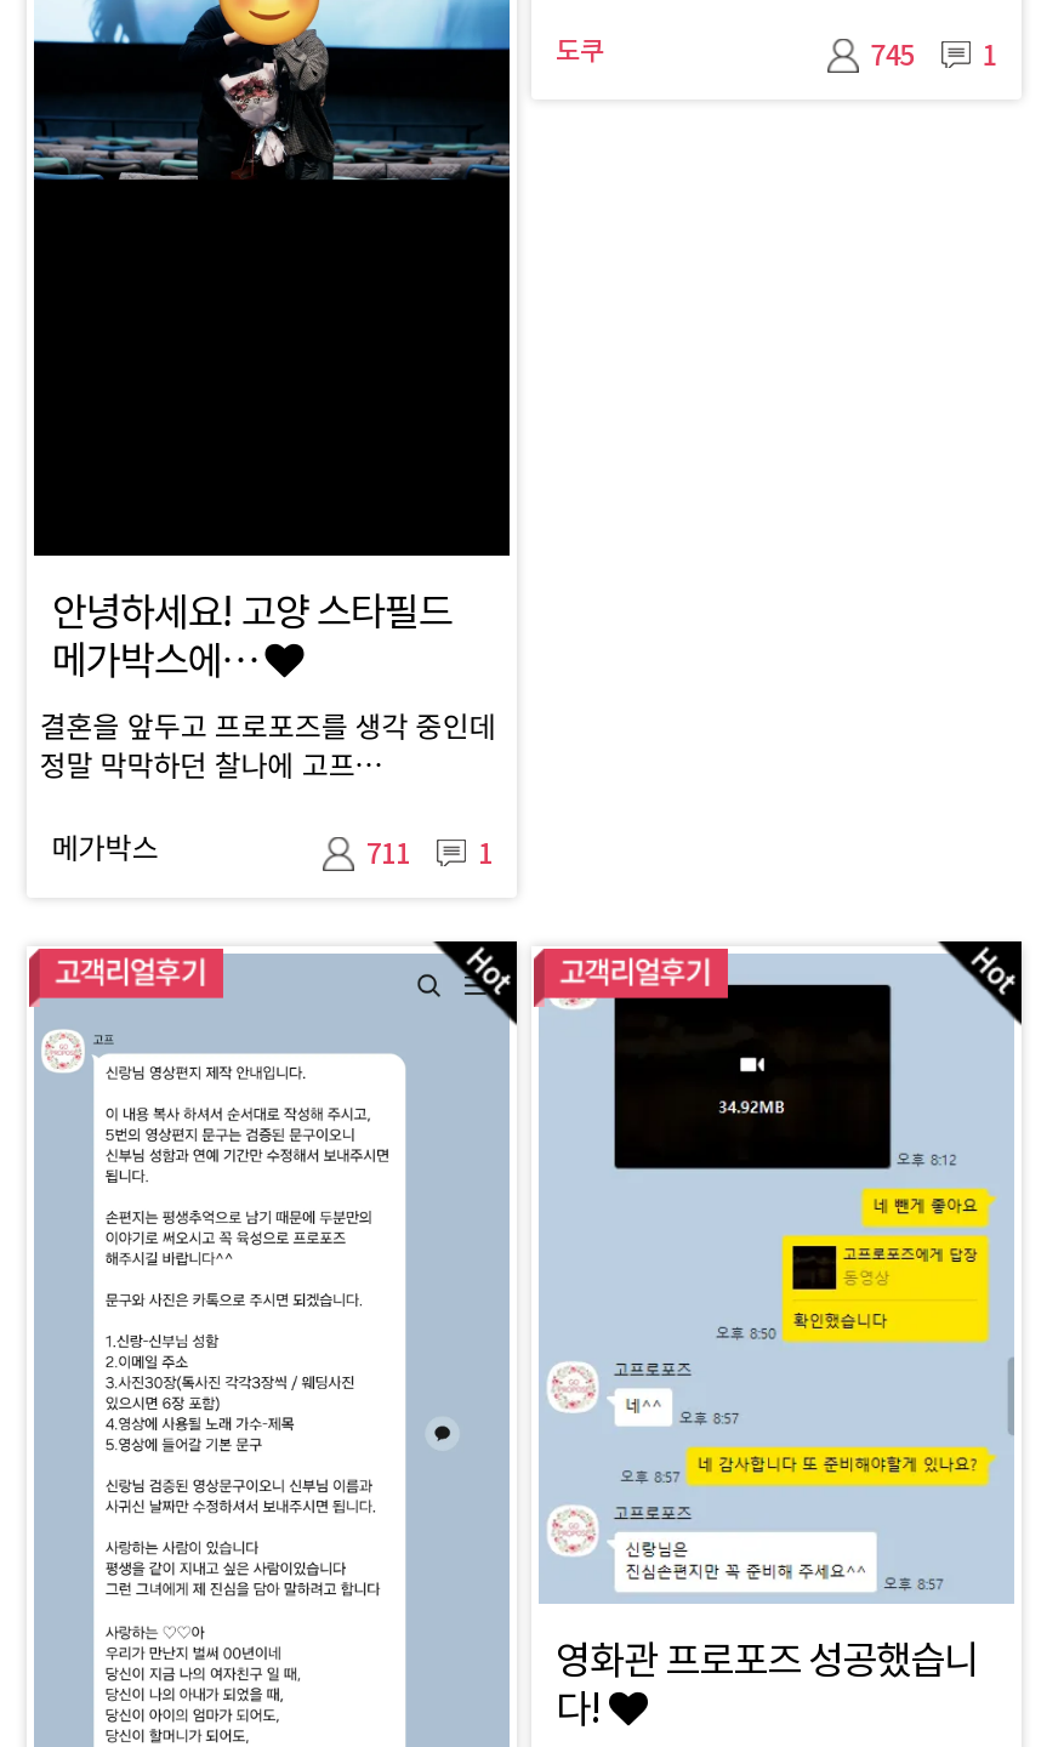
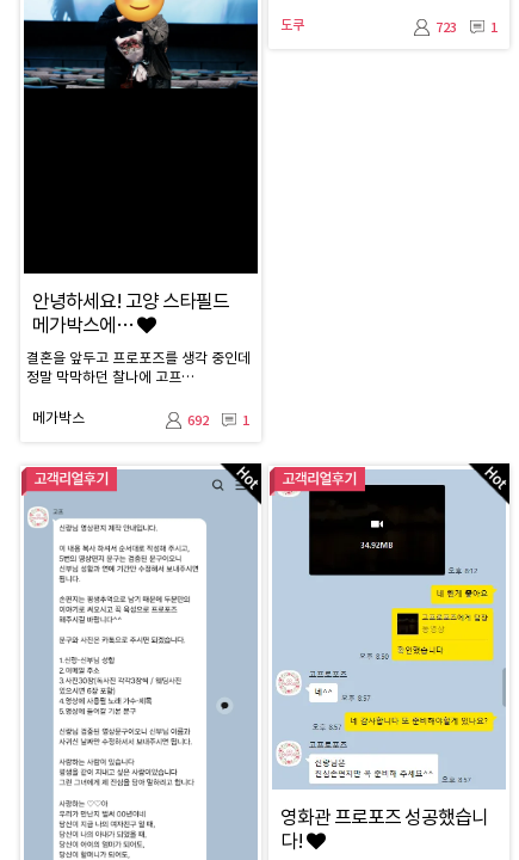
[863,38,997,72] 745 1 -> [432,19,497,35] 723 1
[359,837,493,871] 711 1 -> [184,412,249,429] 692 1

